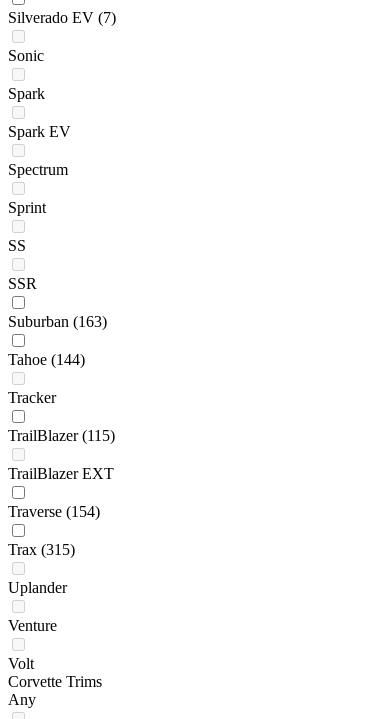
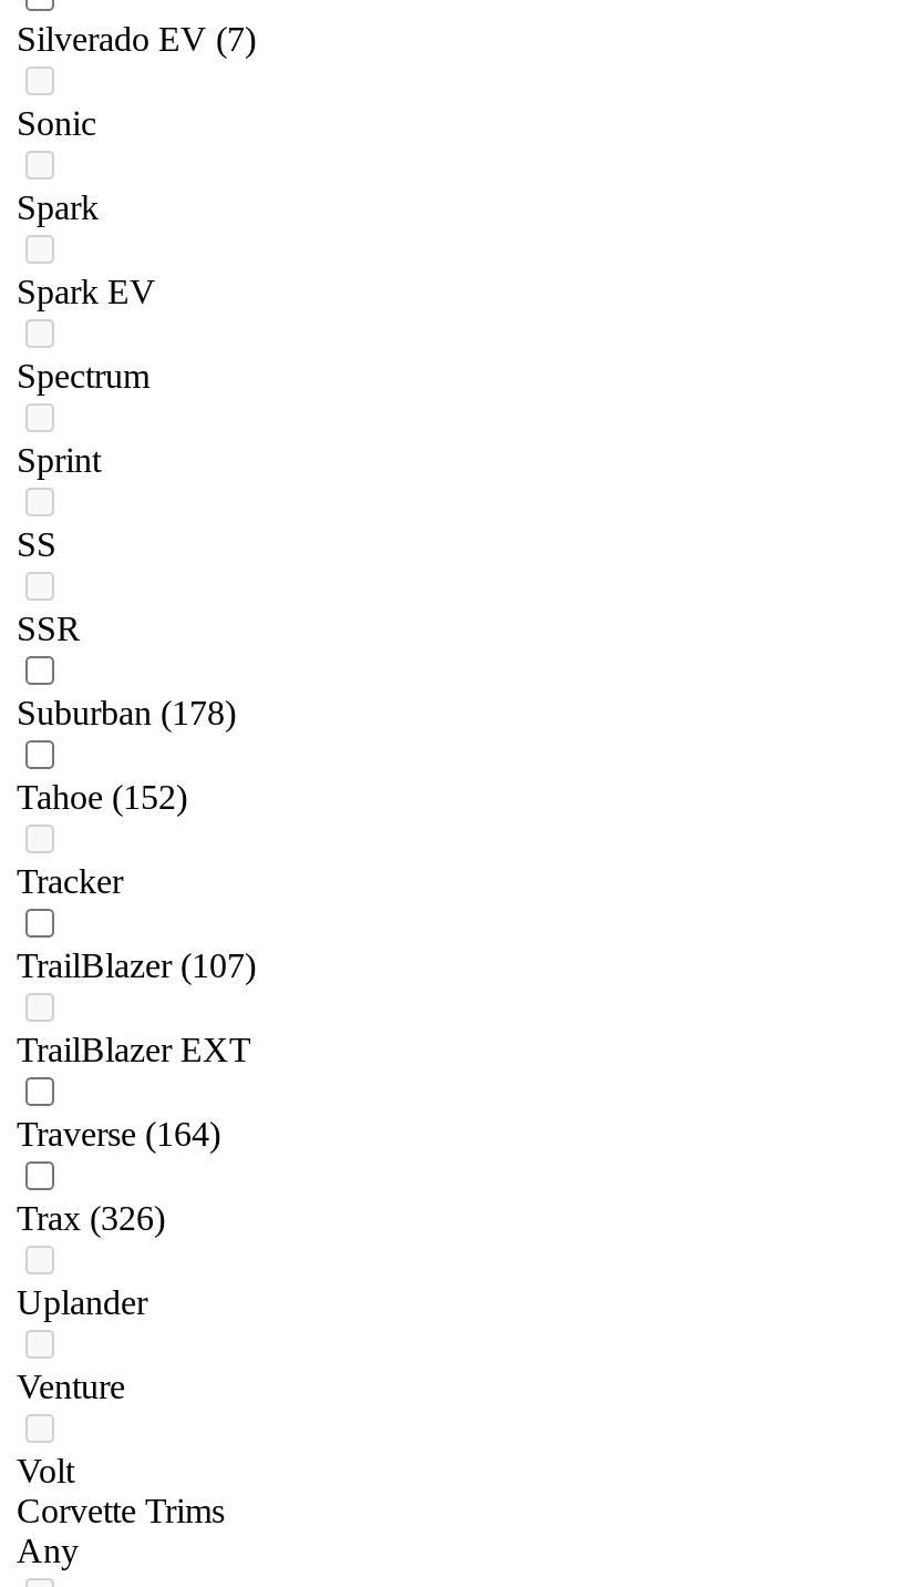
[8,313,107,330] Suburban (163) -> [17,695,236,732] Suburban (178)
[8,351,85,368] Tahoe (144) -> [17,779,187,817] Tahoe (152)
[8,427,115,444] TrailBlazer (115) -> [17,947,256,985] TrailBlazer (107)
[8,503,100,520] Traverse (154) -> [17,1116,220,1153] Traverse (164)
[8,541,75,558] Trax (315) -> [17,1200,165,1238] Trax (326)

